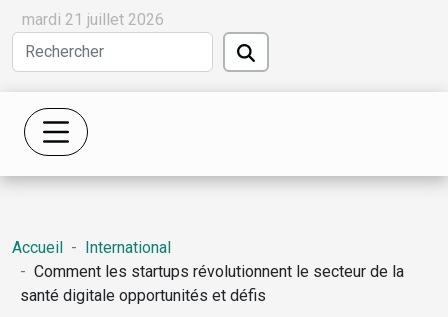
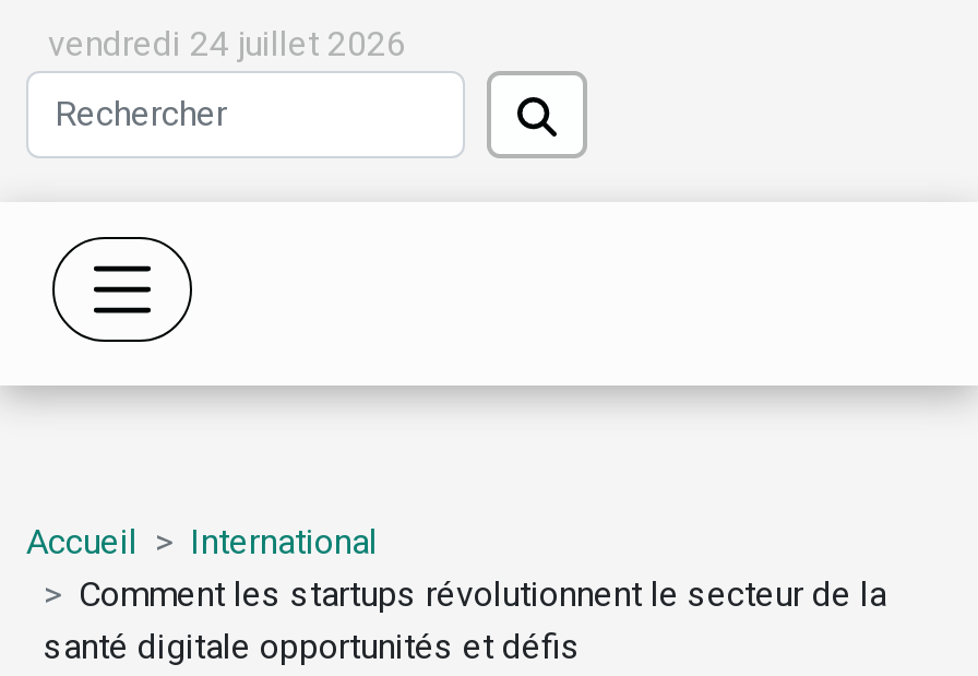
[22,10,164,29] mardi 21 juillet 2026 -> [48,23,406,64] vendredi 24 juillet 2026

